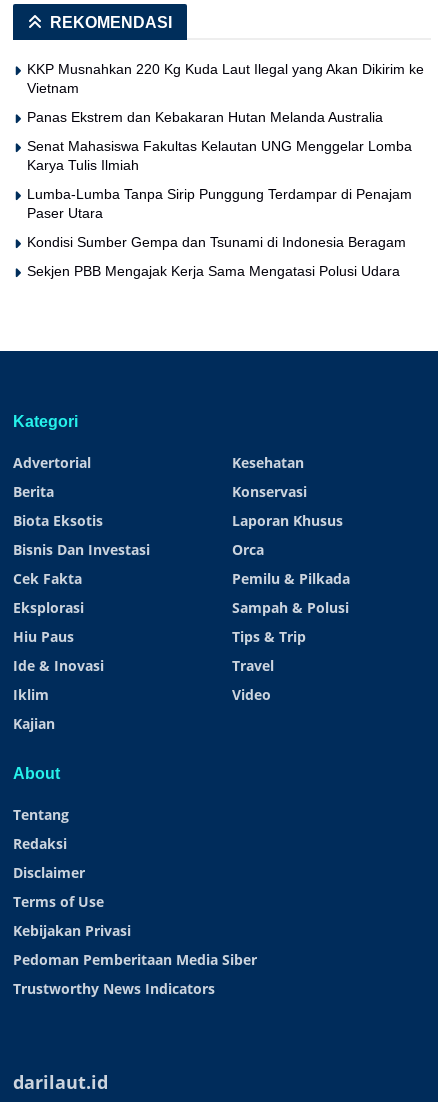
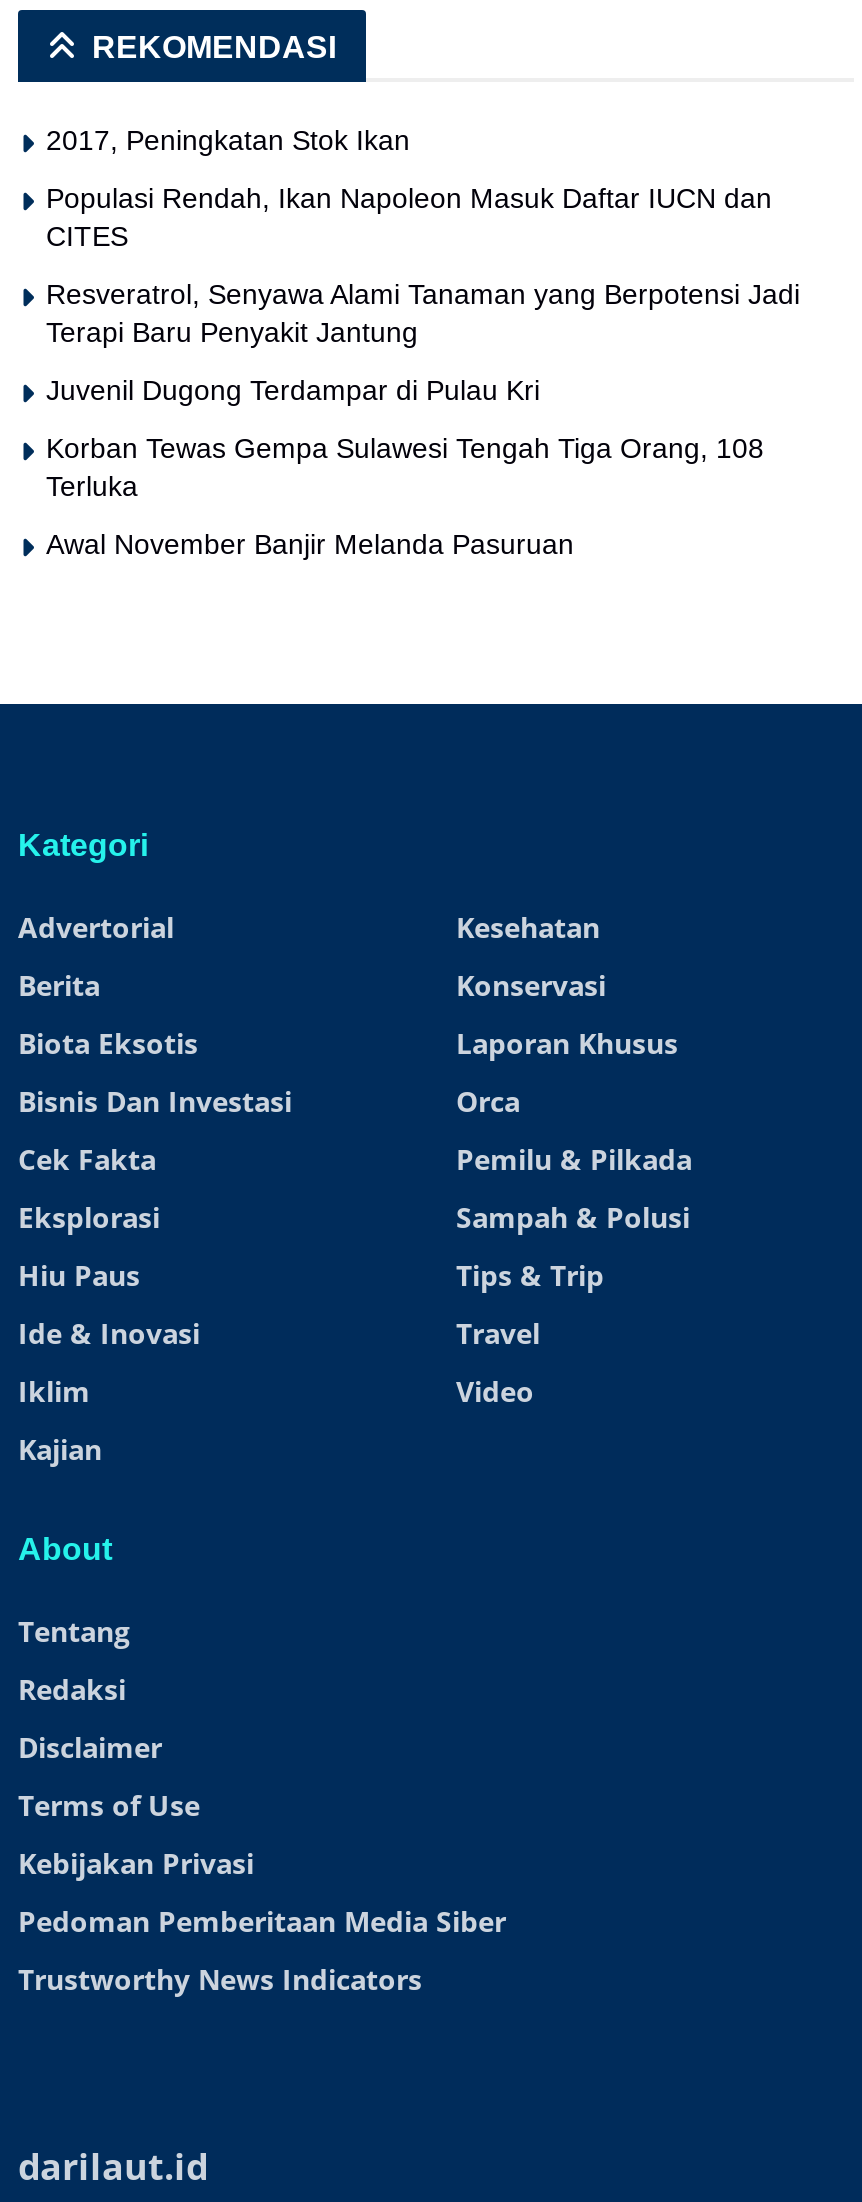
[27,61,424,96] KKP Musnahkan 220 Kg Kuda Laut Ilegal yang Akan Dikirim ke | Vietnam -> [46,124,410,156] 2017, Peningkatan Stok Ikan
[27,109,383,125] Panas Ekstrem dan Kebakaran Hutan Melanda Australia -> [46,182,772,252] Populasi Rendah, Ikan Napoleon Masuk Daftar IUCN dan | CITES
[27,138,412,173] Senat Mahasiswa Fakultas Kelautan UNG Menggelar Lomba | Karya Tulis Ilmiah -> [46,278,800,348] Resveratrol, Senyawa Alami Tanaman yang Berpotensi Jadi | Terapi Baru Penyakit Jantung
[27,186,412,221] Lumba-Lumba Tanpa Sirip Punggung Terdampar di Penajam | Paser Utara -> [46,374,540,406] Juvenil Dugong Terdampar di Pulau Kri
[27,234,406,250] Kondisi Sumber Gempa dan Tsunami di Indonesia Beragam -> [46,432,764,502] Korban Tewas Gempa Sulawesi Tengah Tiga Orang, 108 | Terluka
[27,263,400,279] Sekjen PBB Mengajak Kerja Sama Mengatasi Polusi Udara -> [46,528,574,560] Awal November Banjir Melanda Pasuruan

